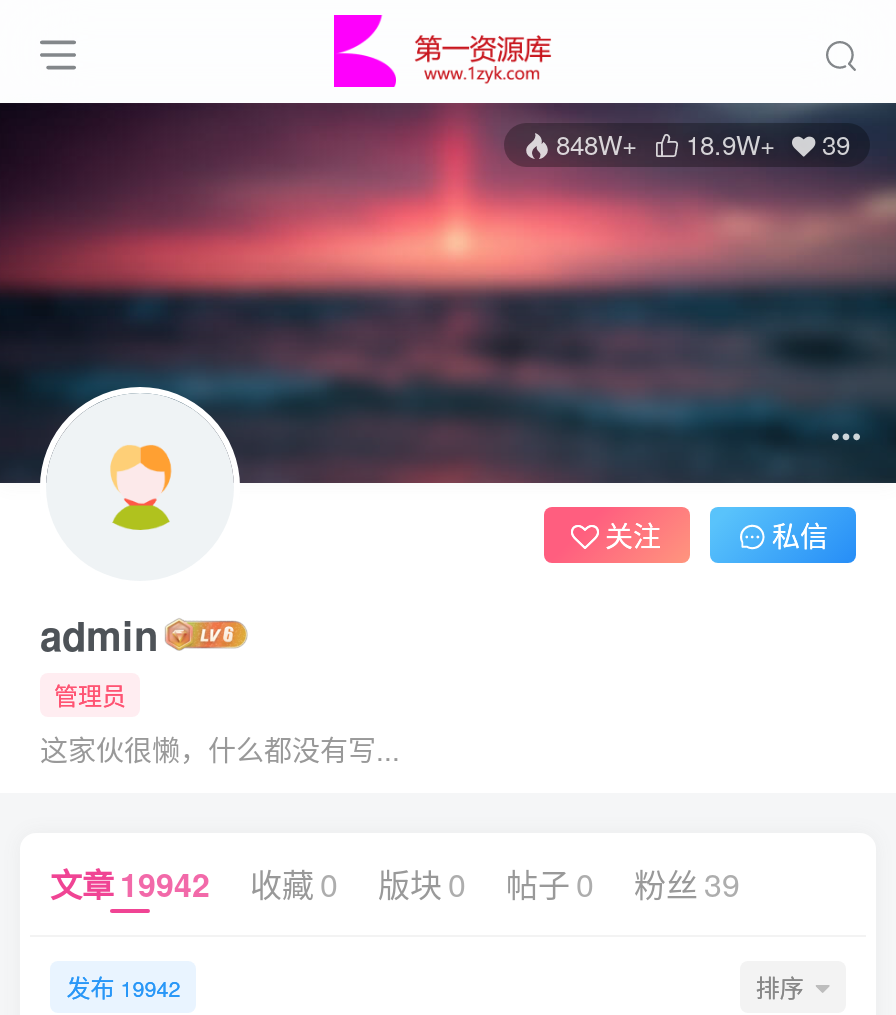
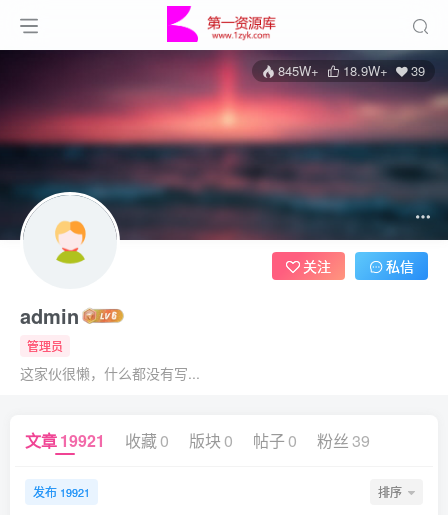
[556,125,850,163] 848W+ 18.9W+ 39 -> [278,61,425,80] 845W+ 18.9W+ 39
[50,860,740,906] 文章 19942 收藏 0 版块 0 帖子 0 粉丝 39 -> [25,429,370,452] 文章 19921 收藏 0 版块 0 帖子 0 粉丝 39
[66,969,180,1003] 发布 19942 -> [33,483,90,500] 发布 19921

